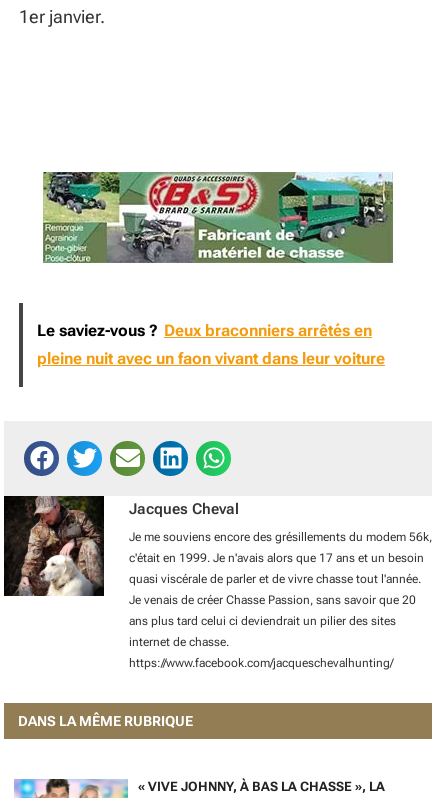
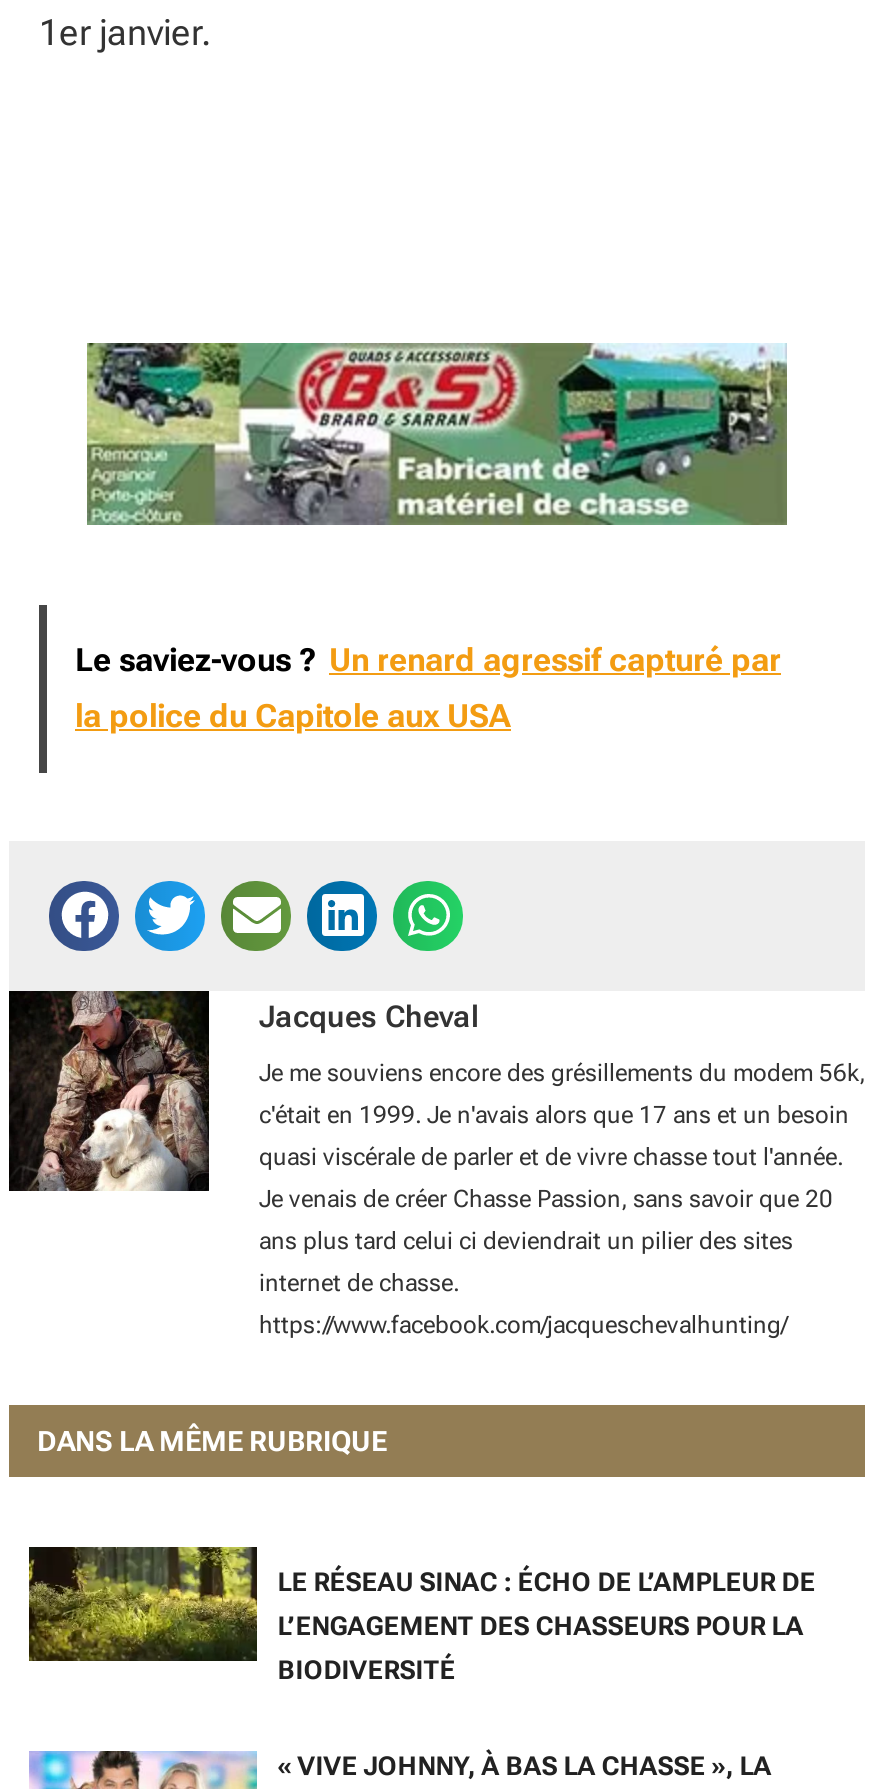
[37,320,372,339] Le saviez-vous ? Deux braconniers arrêtés en -> [75,640,781,678] Le saviez-vous ? Un renard agressif capturé par
[37,348,385,367] pleine nuit avec un faon vivant dans leur voiture -> [75,696,511,734] la police du Capitole aux USA
none -> [27,1545,815,1685] [image] | LE RÉSEAU SINAC : ÉCHO DE L’AMPLEUR DE | L’ENGAGEMENT DES CHASSEURS POUR LA | BIODIVERSITÉ

